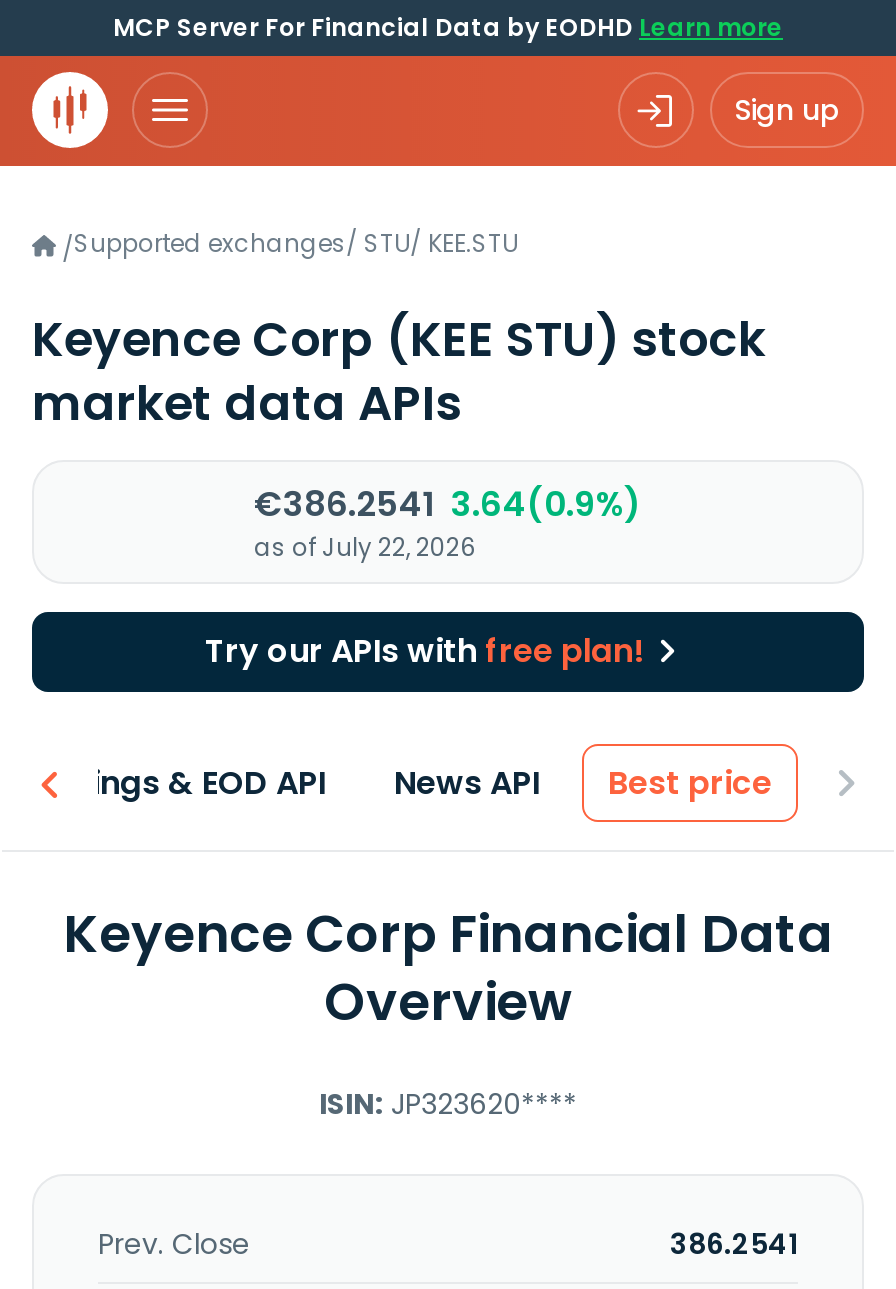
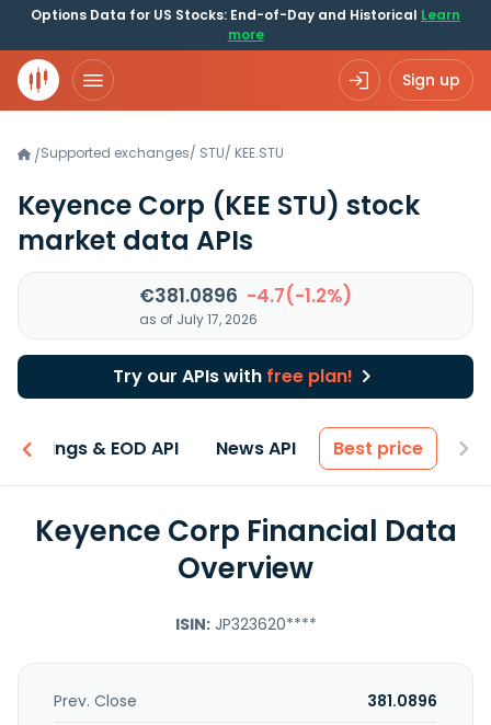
[113,10,783,44] MCP Server For Financial Data by EODHD Learn more -> [31,5,460,44] Options Data for US Stocks: End-of-Day and Historical Learn | more
[254,480,642,528] €386.2541 3.64(0.9%) -> [139,283,352,309] €381.0896 -4.7(-1.2%)
[254,530,476,564] as of July 22, 2026 -> [139,310,258,329] as of July 17, 2026
[670,1224,798,1264] 386.2541 -> [367,690,437,712] 381.0896

